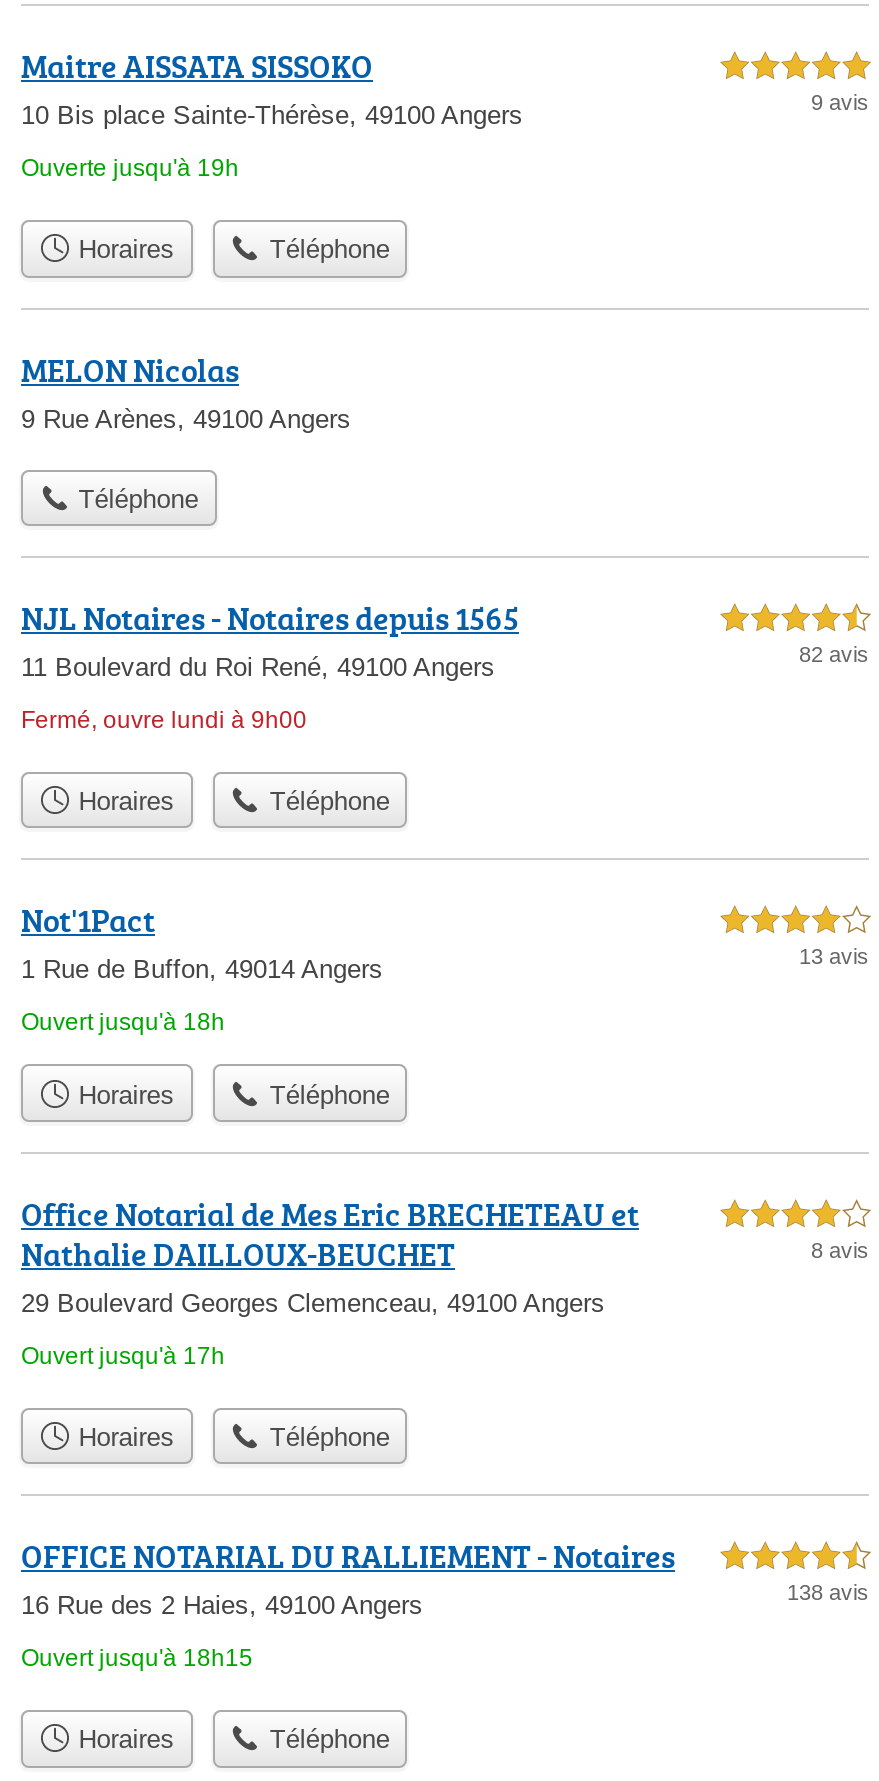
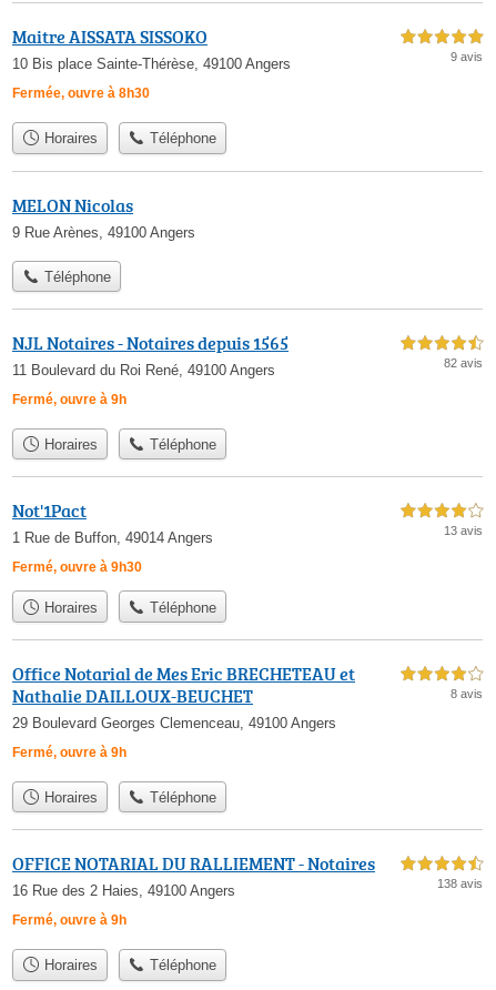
[21,154,239,182] Ouverte jusqu'à 19h -> [12,86,150,101] Fermée, ouvre à 8h30
[21,706,307,734] Fermé, ouvre lundi à 9h00 -> [12,392,126,407] Fermé, ouvre à 9h
[21,1009,225,1037] Ouvert jusqu'à 18h -> [12,560,142,575] Fermé, ouvre à 9h30
[21,1342,225,1370] Ouvert jusqu'à 17h -> [12,744,126,760] Fermé, ouvre à 9h
[21,1644,253,1672] Ouvert jusqu'à 18h15 -> [12,912,126,928] Fermé, ouvre à 9h

